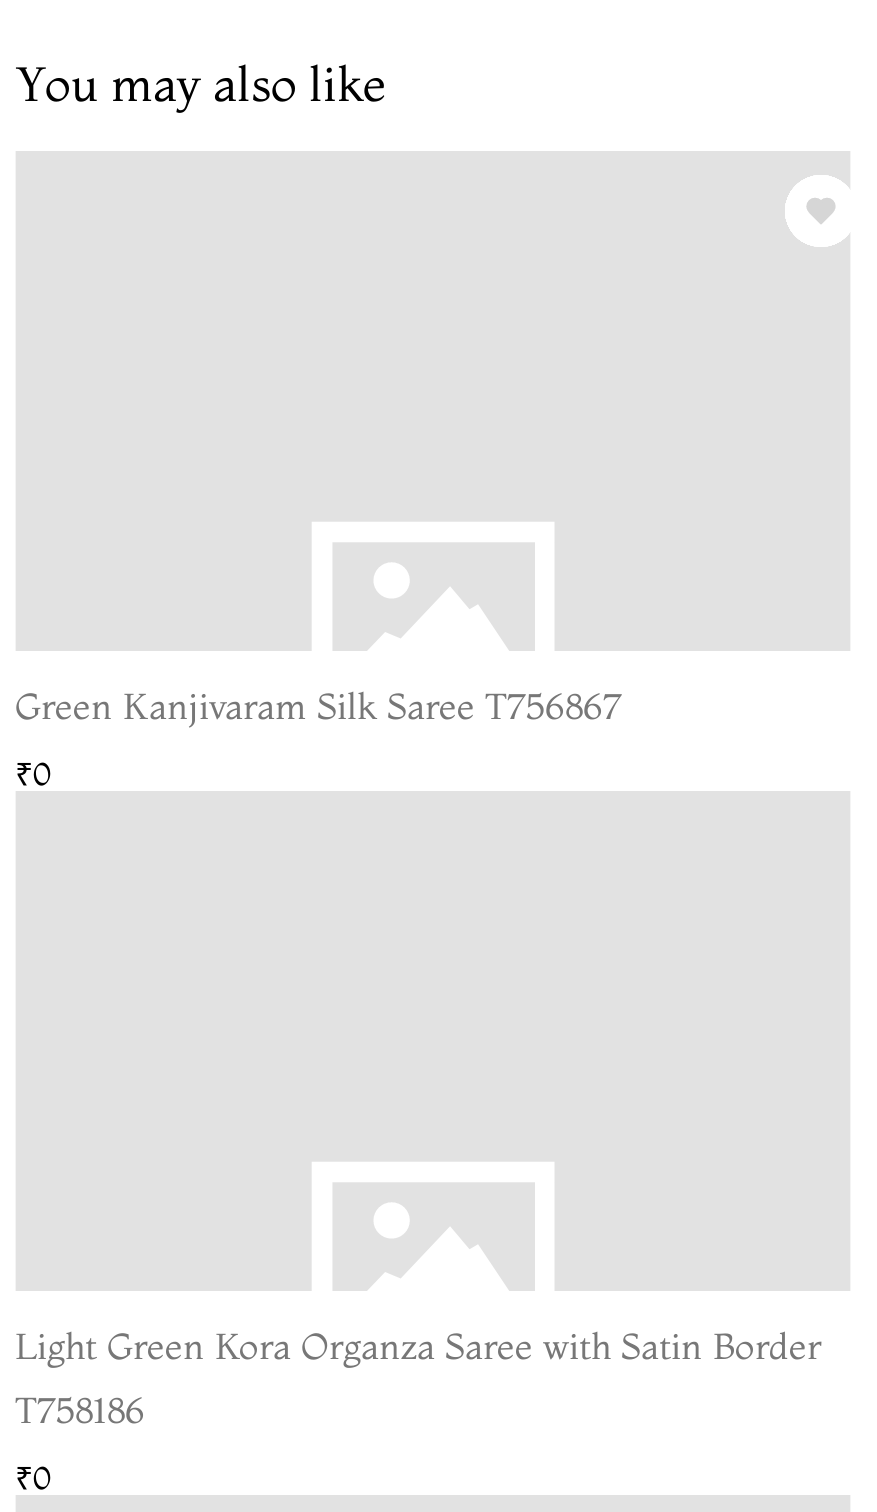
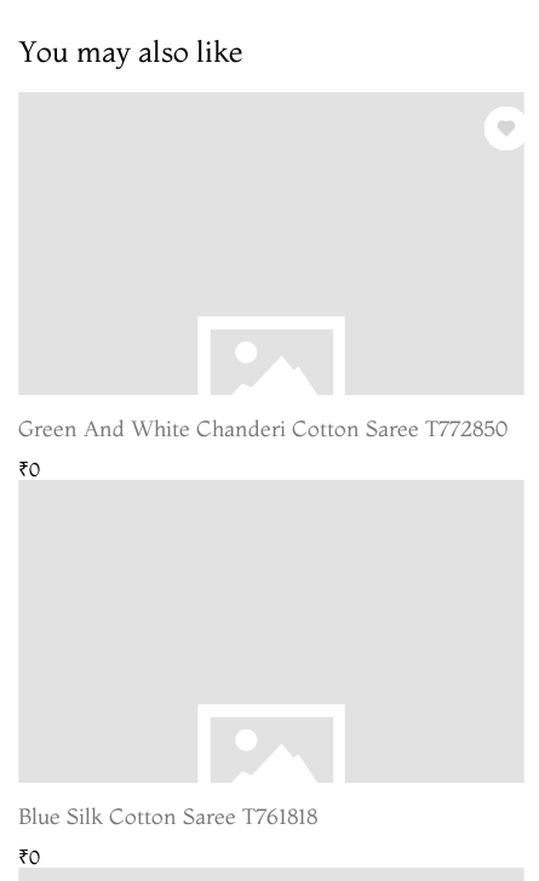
[15,683,621,729] Green Kanjivaram Silk Saree T756867 -> [18,414,508,442] Green And White Chanderi Cotton Saree T772850
[15,1323,821,1433] Light Green Kora Organza Saree with Satin Border | T758186 -> [18,802,317,830] Blue Silk Cotton Saree T761818

